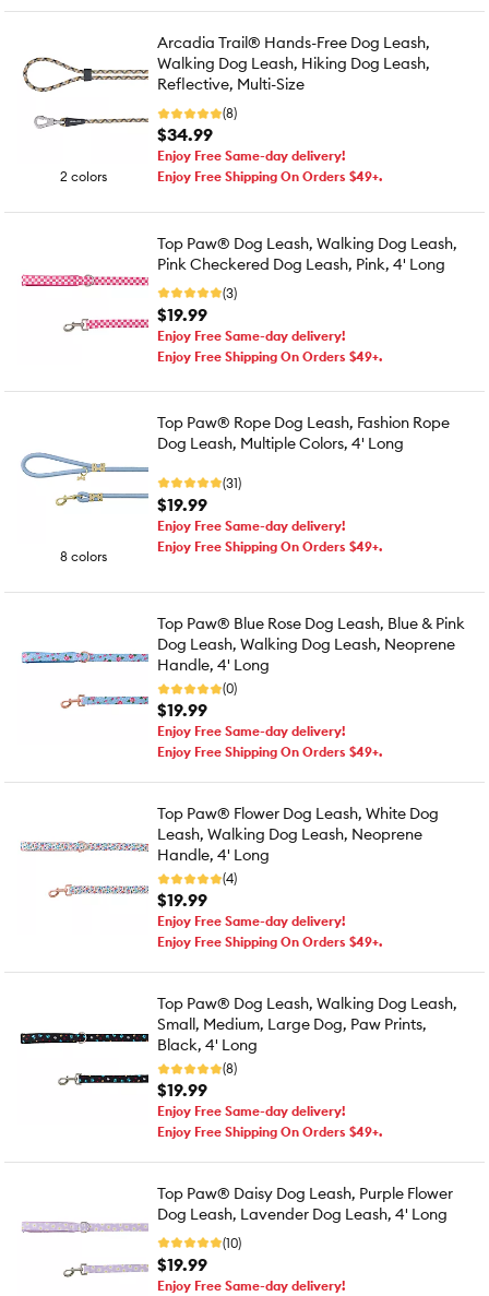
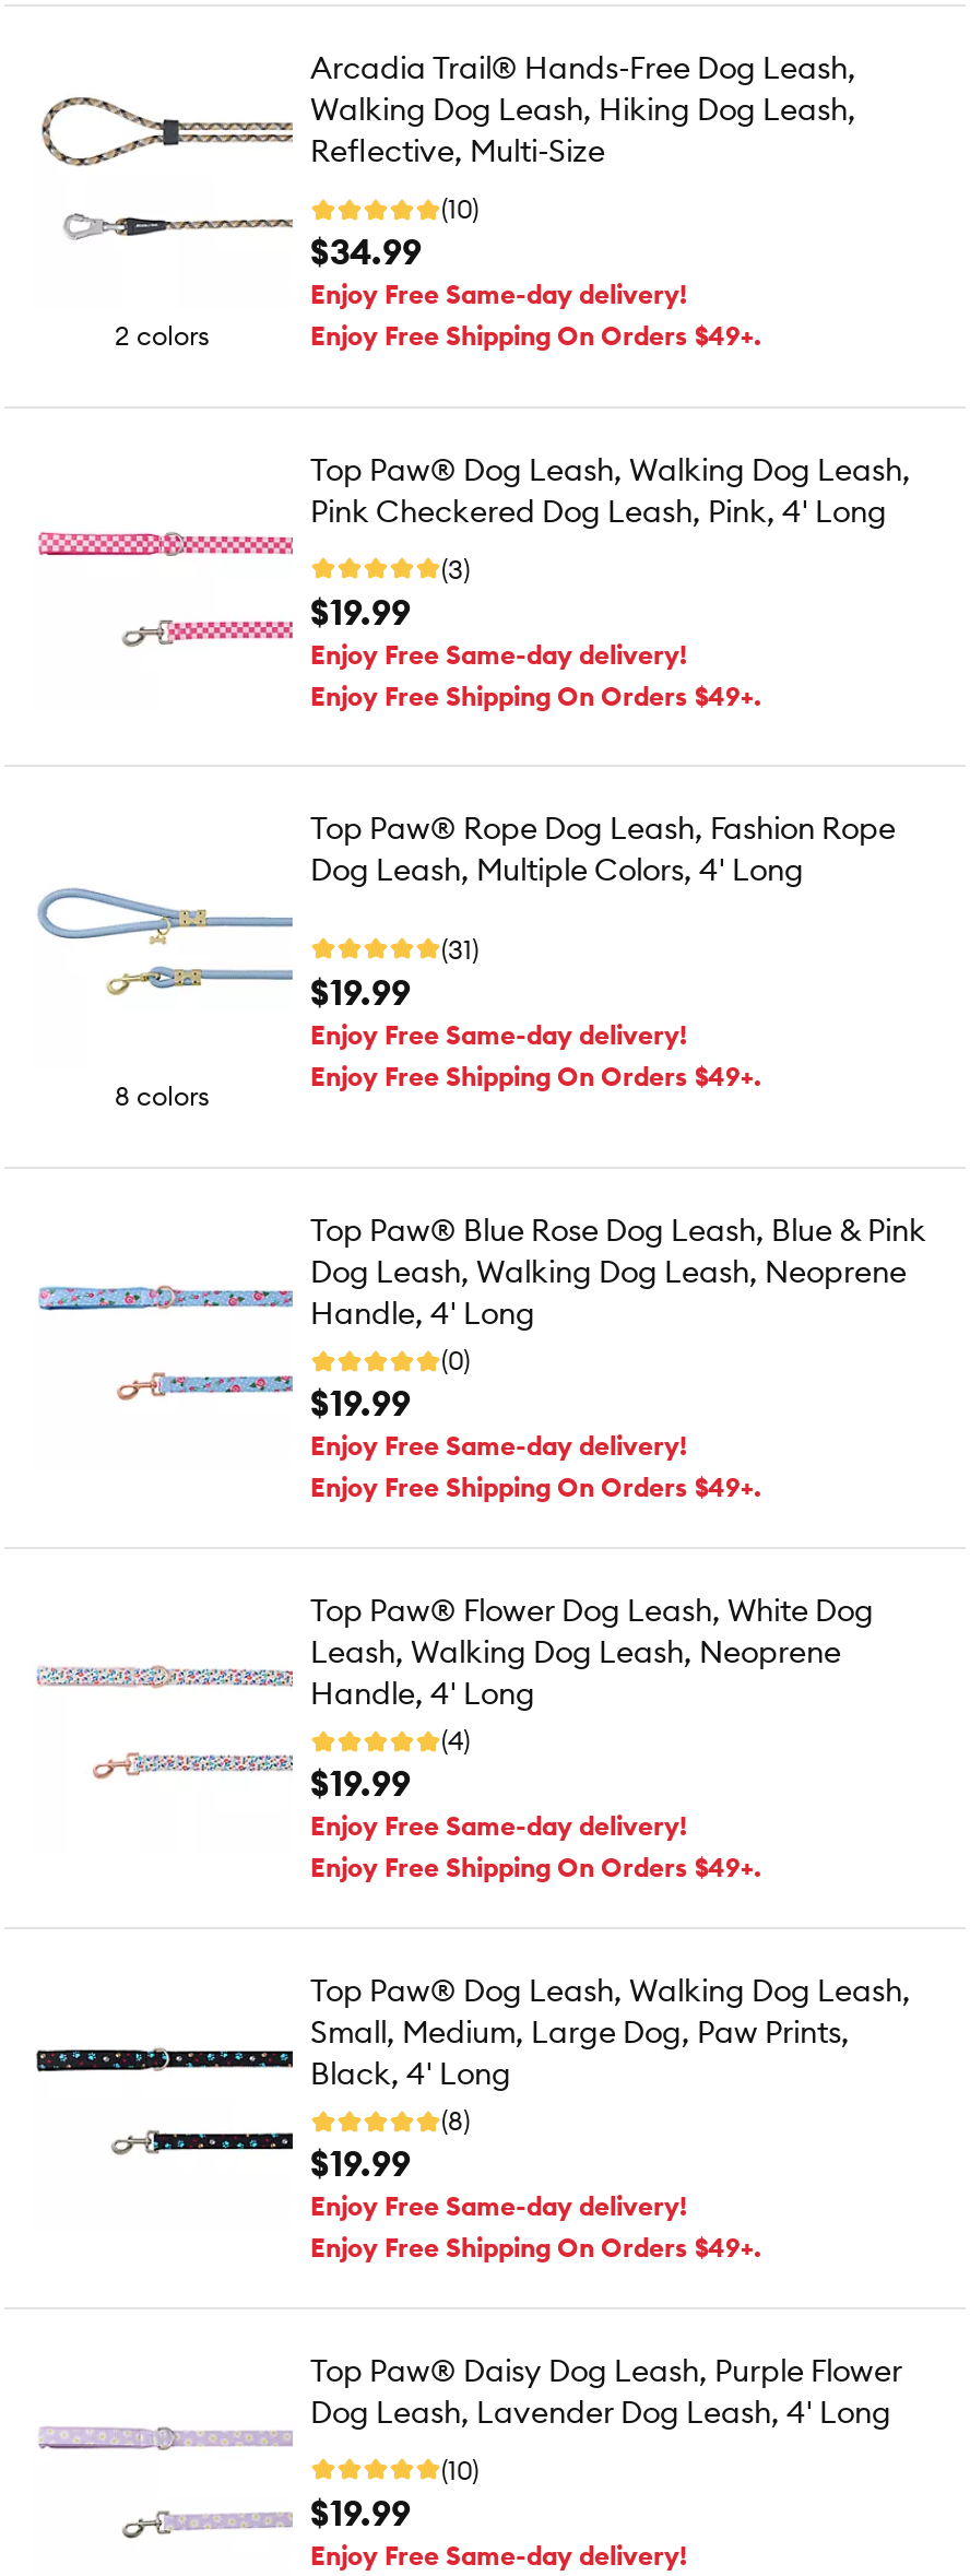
[223,105,237,121] (8) -> [441,192,478,225] (10)

